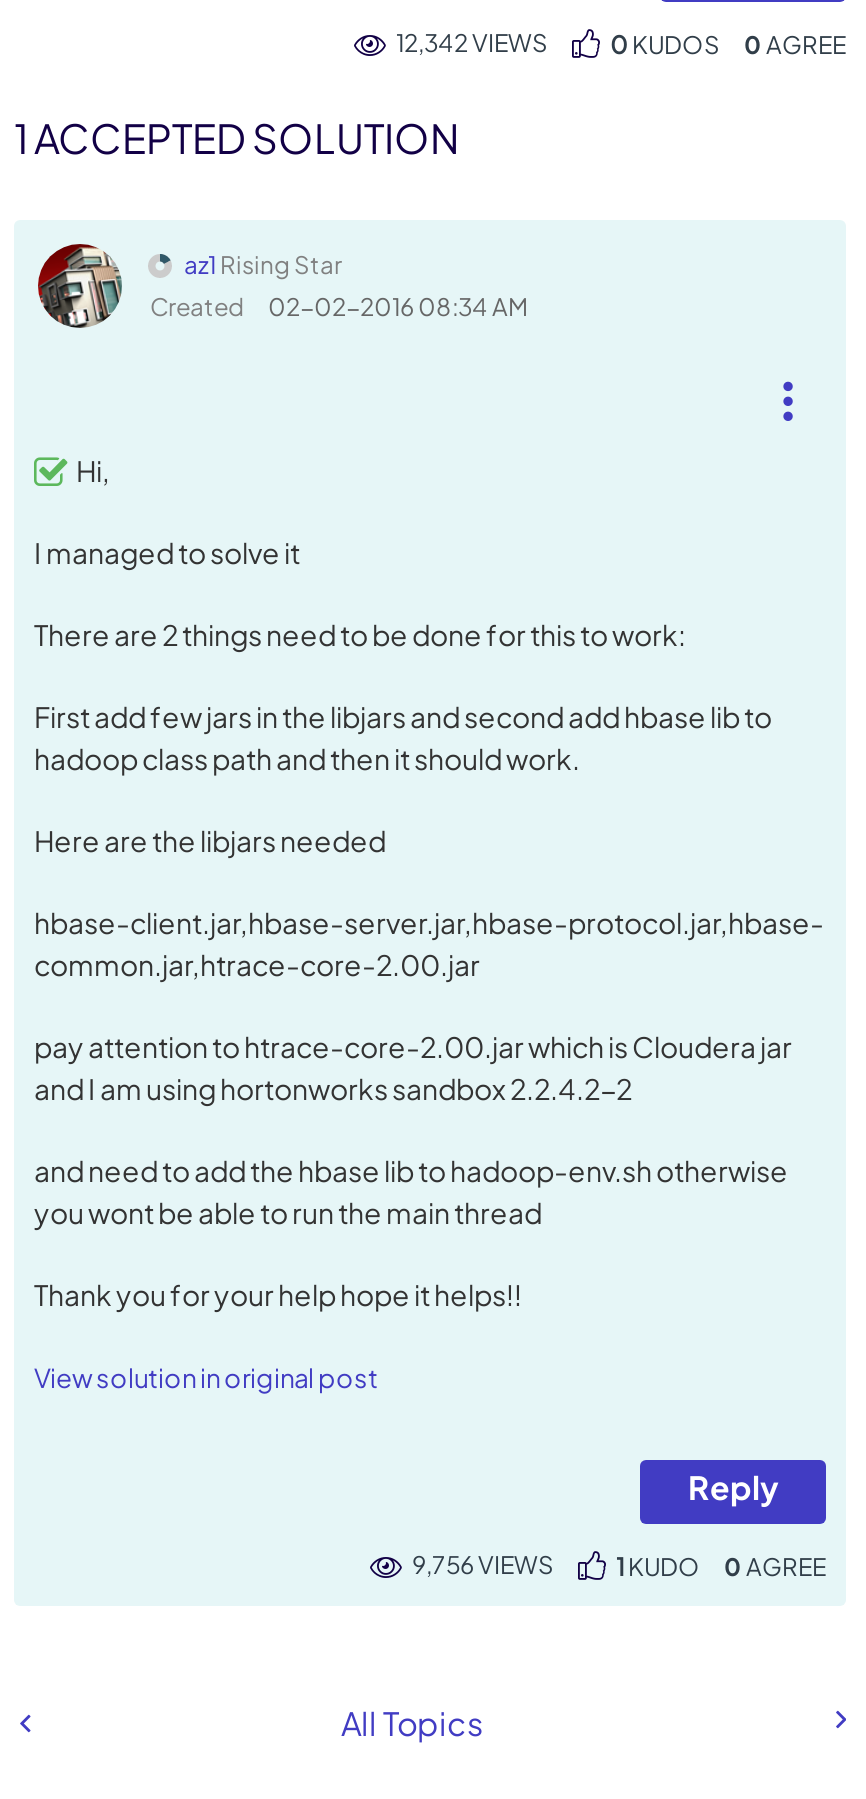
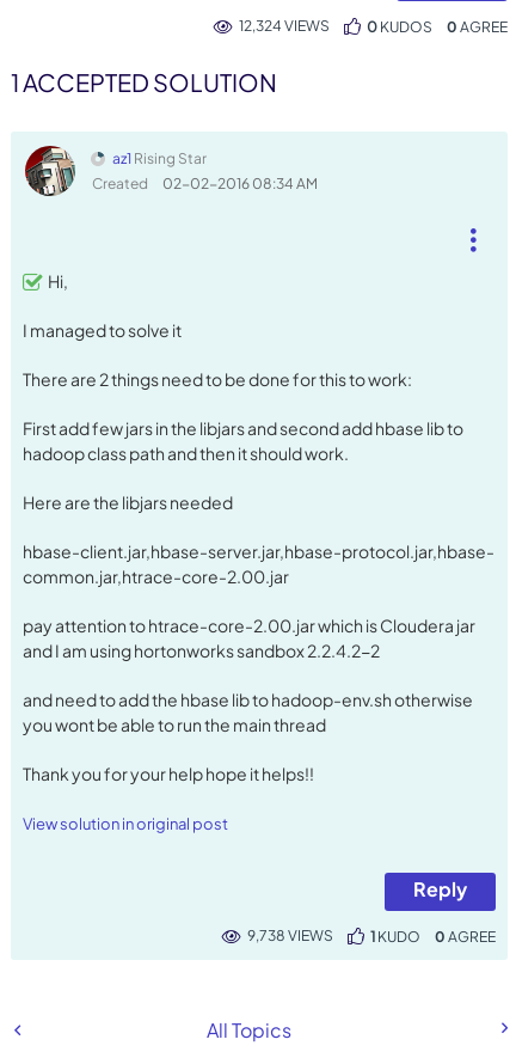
[396,28,548,58] 12,342 VIEWS -> [239,17,330,35] 12,324 VIEWS
[412,1550,554,1580] 9,756 VIEWS -> [247,927,333,944] 9,738 VIEWS

